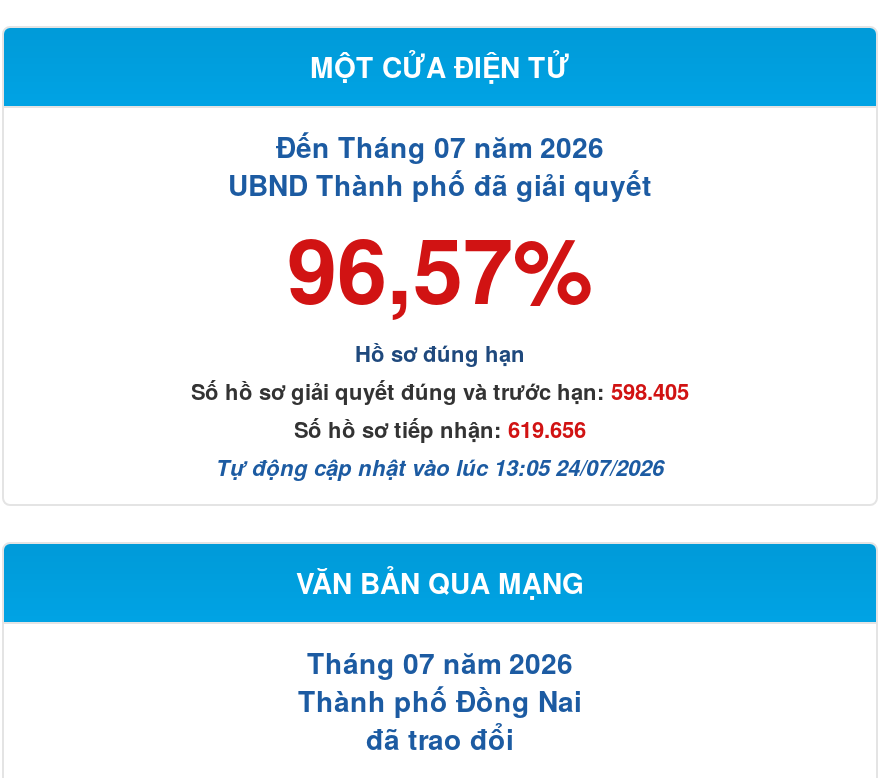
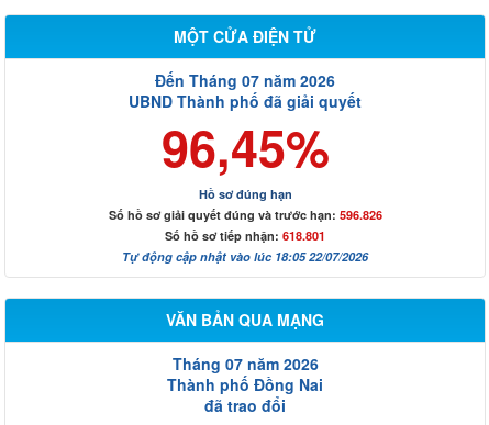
[287,201,593,331] 96,57% -> [161,111,329,182] 96,45%
[191,375,689,405] Số hồ sơ giải quyết đúng và trước hạn: 598.405 -> [108,206,382,223] Số hồ sơ giải quyết đúng và trước hạn: 596.826
[294,413,586,443] Số hồ sơ tiếp nhận: 619.656 -> [165,227,325,243] Số hồ sơ tiếp nhận: 618.801
[216,451,664,481] Tự động cập nhật vào lúc 13:05 24/07/2026 -> [122,248,368,264] Tự động cập nhật vào lúc 18:05 22/07/2026

